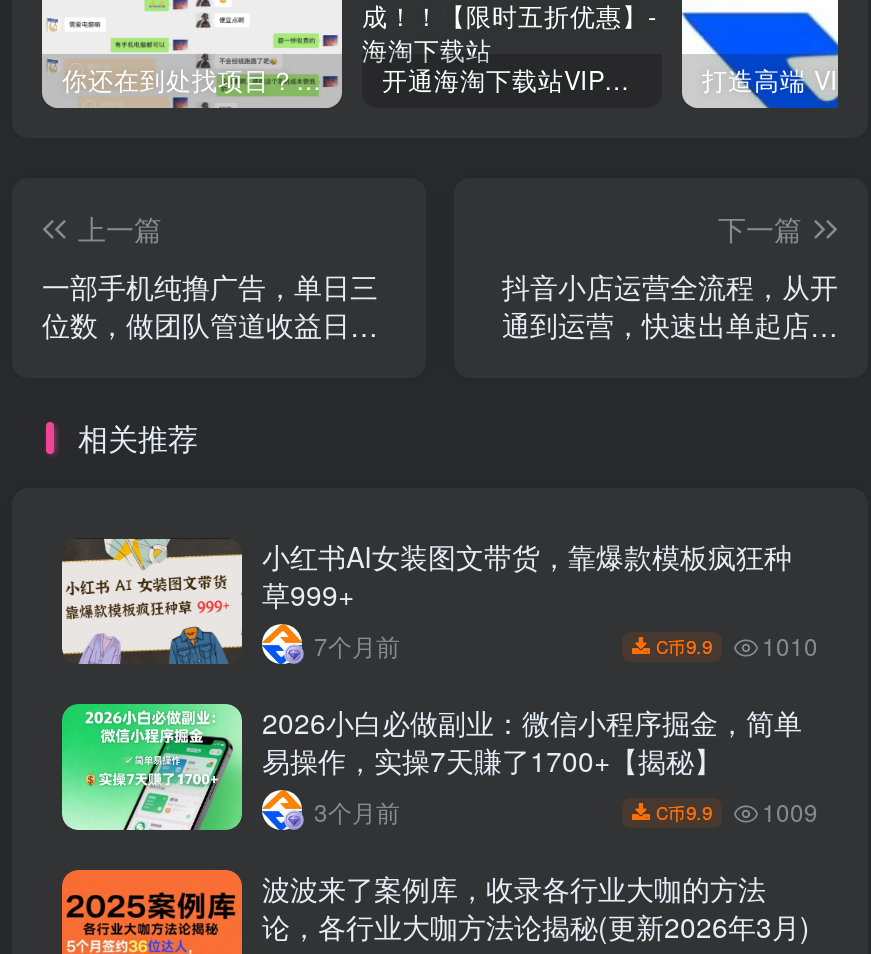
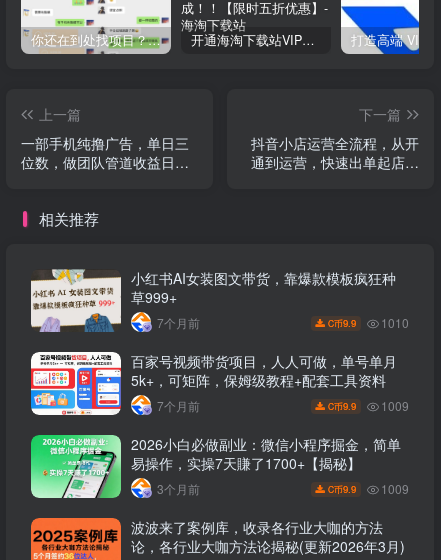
none -> [30,351,409,416] [image] | 百家号视频带货项目，人人可做，单号单月 | 5k+，可矩阵，保姆级教程+配套工具资料 | 7个月前 | C币9.9 | 1009

